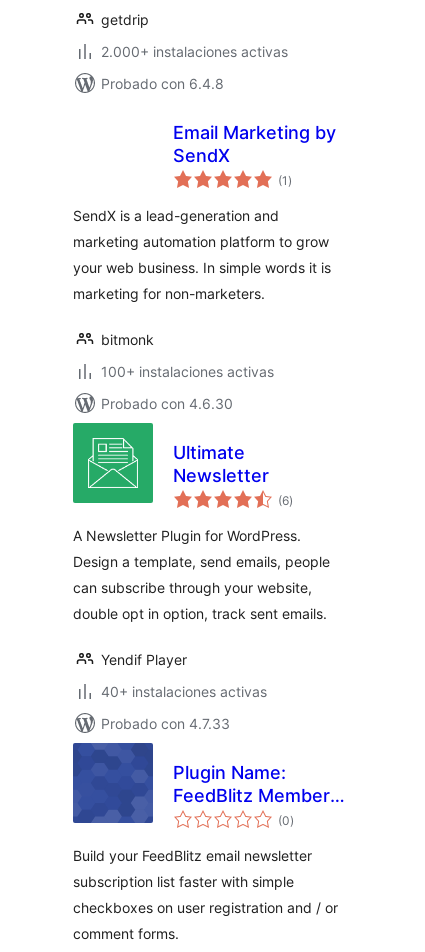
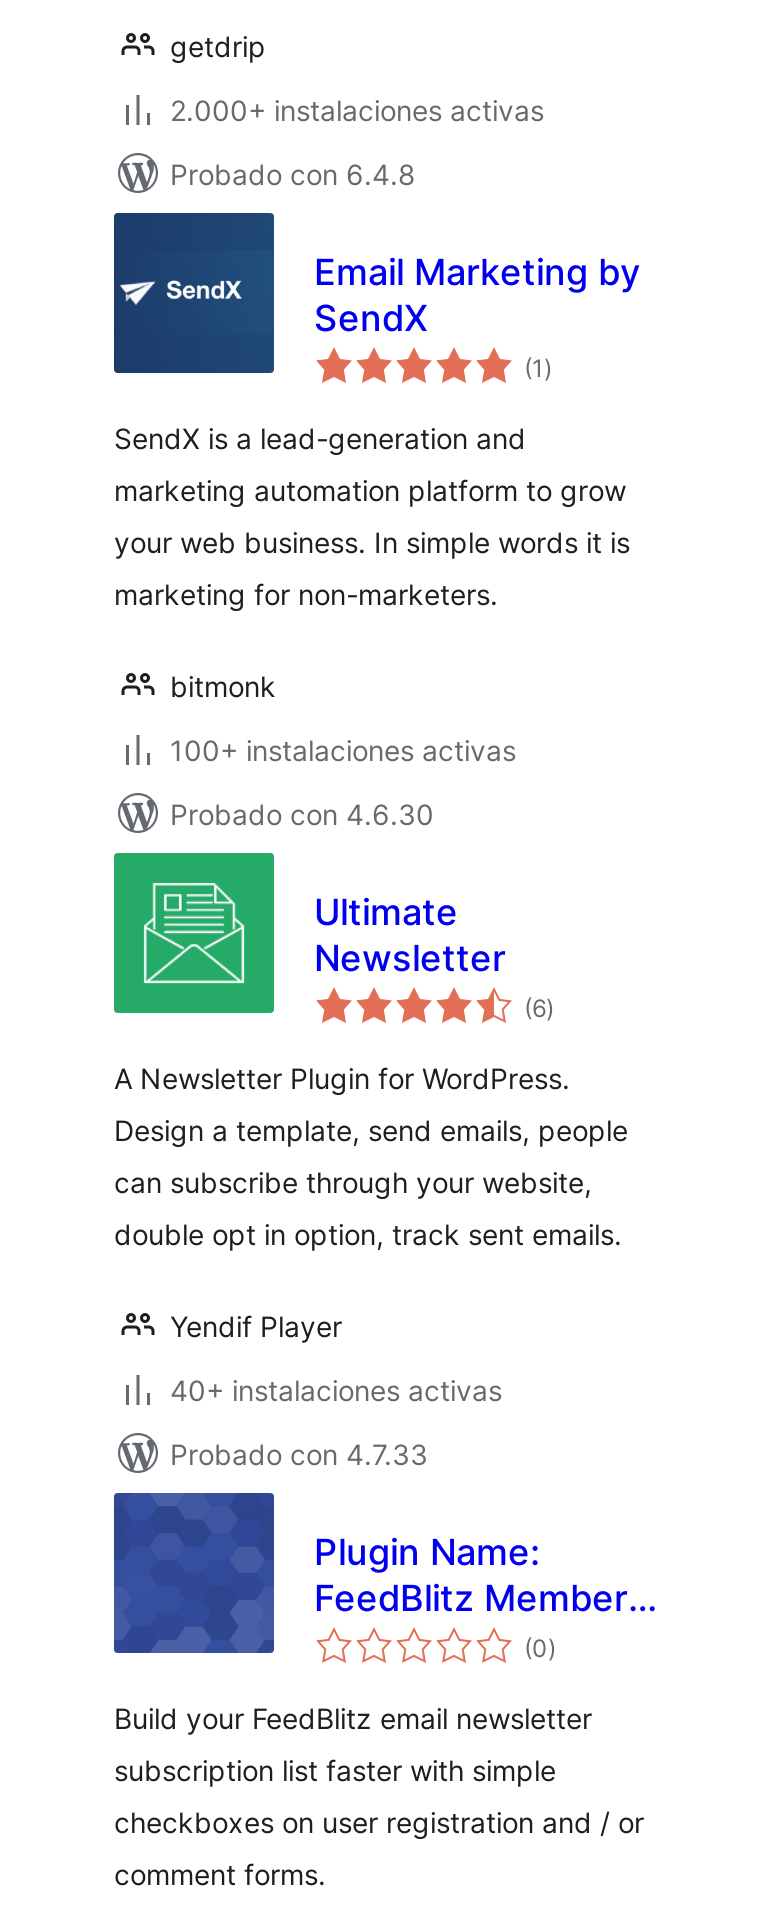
none -> [112,211,276,375] [image]

